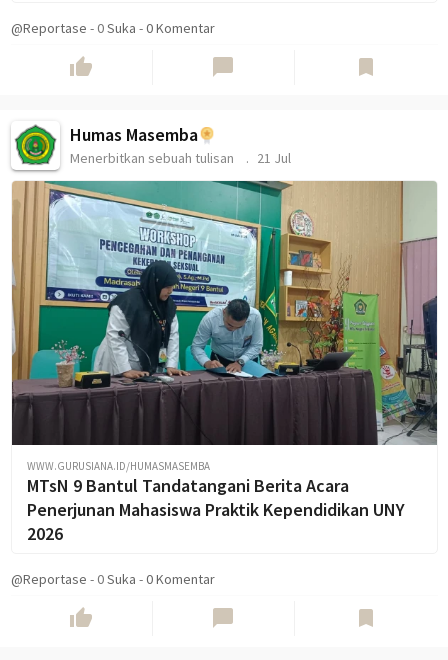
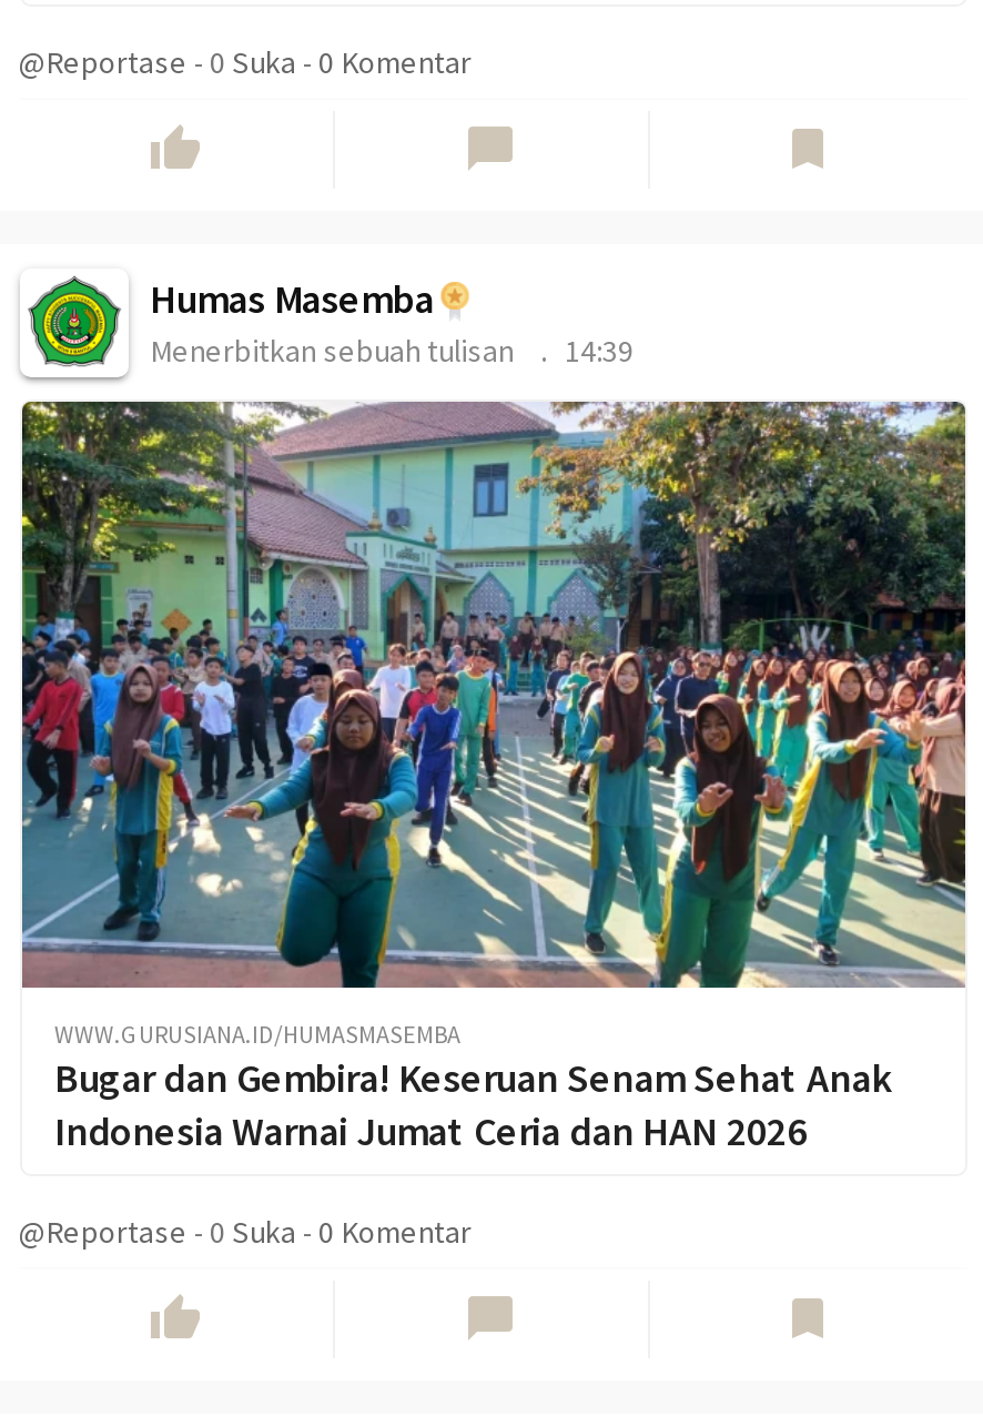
[69,149,290,167] Menerbitkan sebuah tulisan 21 Jul -> [150,330,634,370] Menerbitkan sebuah tulisan 14:39
[11,180,438,545] [image] | MTsN 9 Bantul Tandatangani Berita Acara | Penerjunan Mahasiswa Praktik Kependidikan UNY | 2026 -> [20,399,967,1157] [image] | Bugar dan Gembira! Keseruan Senam Sehat Anak | Indonesia Warnai Jumat Ceria dan HAN 2026

